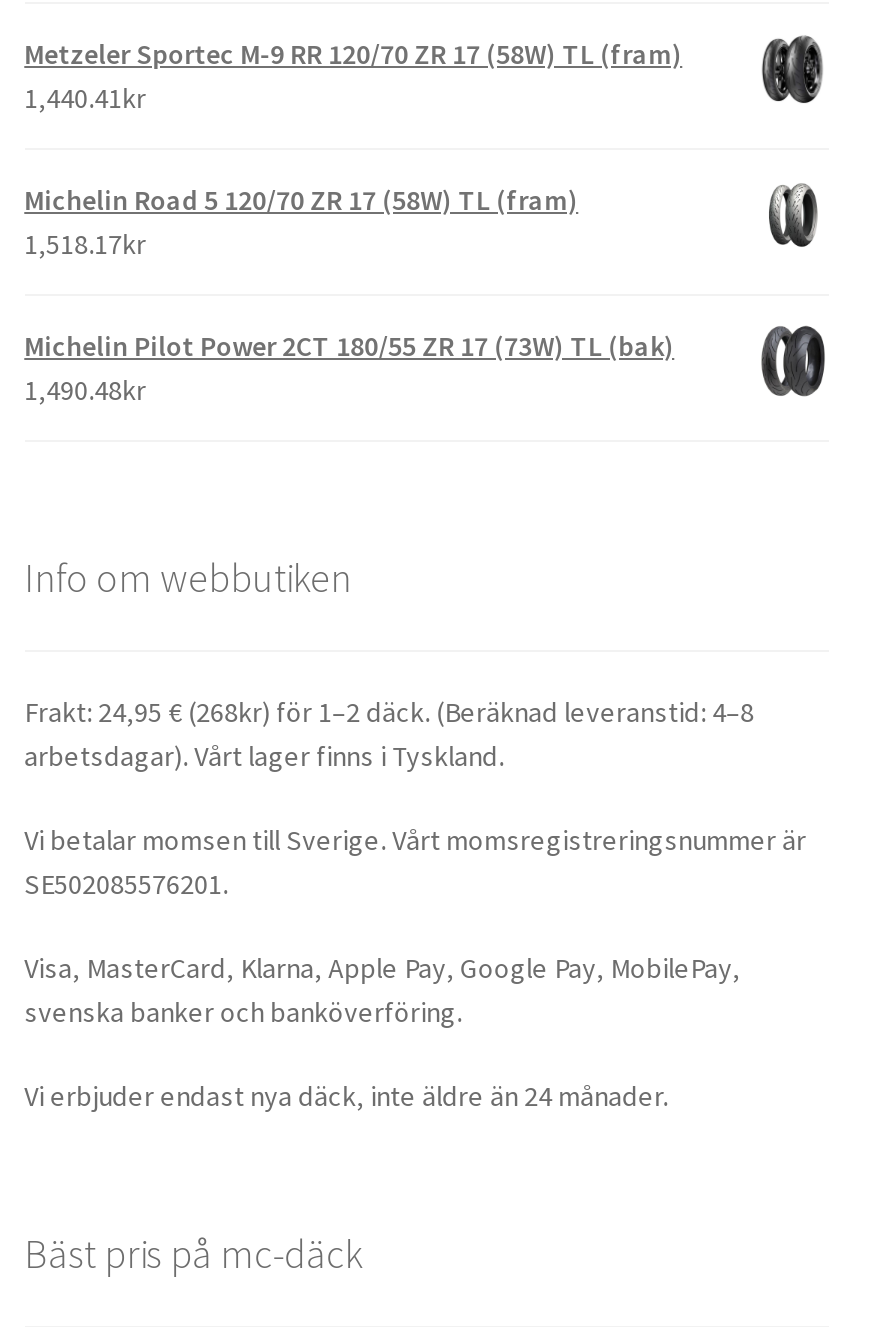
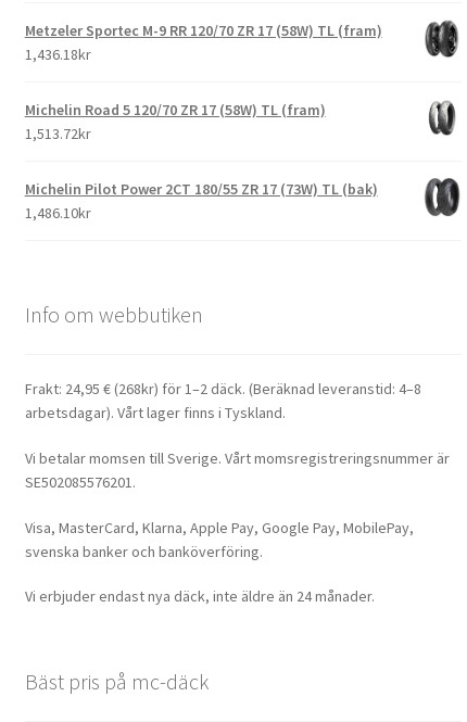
[24,80,146,116] 1,440.41kr -> [25,45,91,65] 1,436.18kr
[24,226,146,262] 1,518.17kr -> [25,124,91,144] 1,513.72kr
[24,372,146,408] 1,490.48kr -> [25,204,91,223] 1,486.10kr

